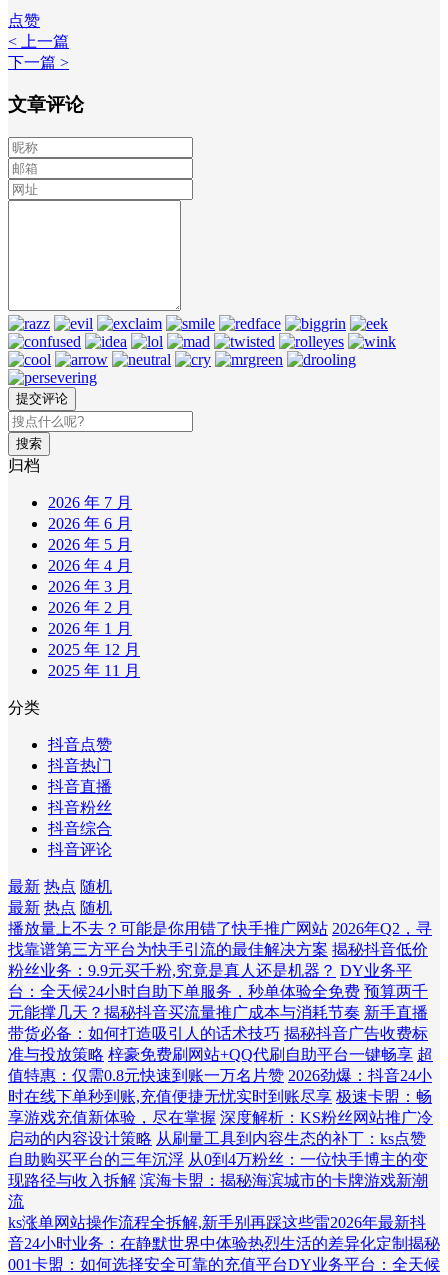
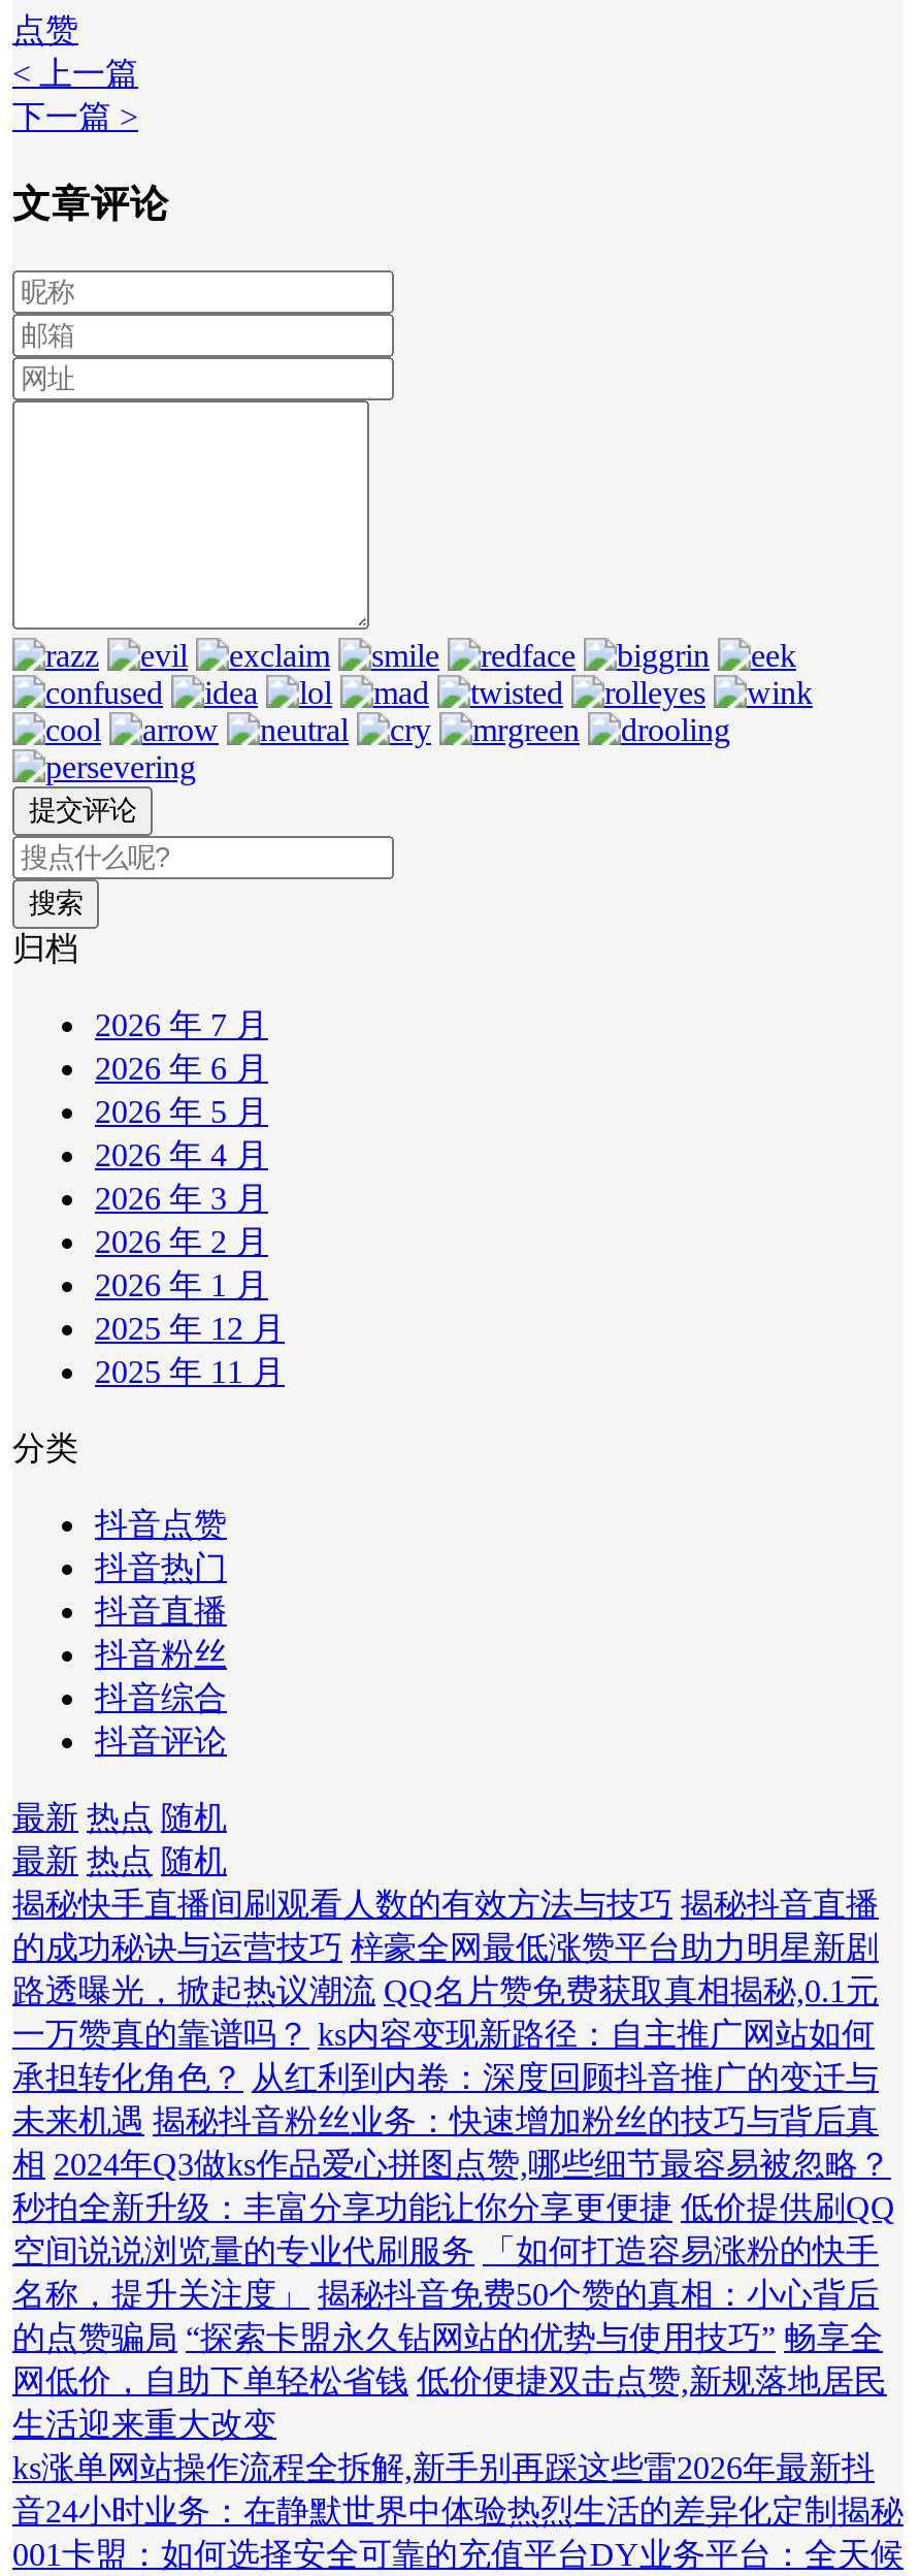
[8,920,433,1210] 播放量上不去？可能是你用错了快手推广网站 2026年Q2，寻 | 找靠谱第三方平台为快手引流的最佳解决方案 揭秘抖音低价 | 粉丝业务：9.9元买千粉,究竟是真人还是机器？ DY业务平 | 台：全天候24小时自助下单服务，秒单体验全免费 预算两千 | 元能撑几天？揭秘抖音买流量推广成本与消耗节奏 新手直播 | 带货必备：如何打造吸引人的话术技巧 揭秘抖音广告收费标 | 准与投放策略 梓豪免费刷网站+QQ代刷自助平台一键畅享 超 | 值特惠：仅需0.8元快速到账一万名片赞 2026劲爆：抖音24小 | 时在线下单秒到账,充值便捷无忧实时到账尽享 极速卡盟：畅 | 享游戏充值新体验，尽在掌握 深度解析：KS粉丝网站推广冷 | 启动的内容设计策略 从刷量工具到内容生态的补丁：ks点赞 | 自助购买平台的三年沉浮 从0到4万粉丝：一位快手博主的变 | 现路径与收入拆解 滨海卡盟：揭秘海滨城市的卡牌游戏新潮 | 流 -> [12,1887,895,2442] 揭秘快手直播间刷观看人数的有效方法与技巧 揭秘抖音直播 | 的成功秘诀与运营技巧 梓豪全网最低涨赞平台助力明星新剧 | 路透曝光，掀起热议潮流 QQ名片赞免费获取真相揭秘,0.1元 | 一万赞真的靠谱吗？ ks内容变现新路径：自主推广网站如何 | 承担转化角色？ 从红利到内卷：深度回顾抖音推广的变迁与 | 未来机遇 揭秘抖音粉丝业务：快速增加粉丝的技巧与背后真 | 相 2024年Q3做ks作品爱心拼图点赞,哪些细节最容易被忽略？ | 秒拍全新升级：丰富分享功能让你分享更便捷 低价提供刷QQ | 空间说说浏览量的专业代刷服务 「如何打造容易涨粉的快手 | 名称，提升关注度」 揭秘抖音免费50个赞的真相：小心背后 | 的点赞骗局 “探索卡盟永久钻网站的优势与使用技巧” 畅享全 | 网低价，自助下单轻松省钱 低价便捷双击点赞,新规落地居民 | 生活迎来重大改变

